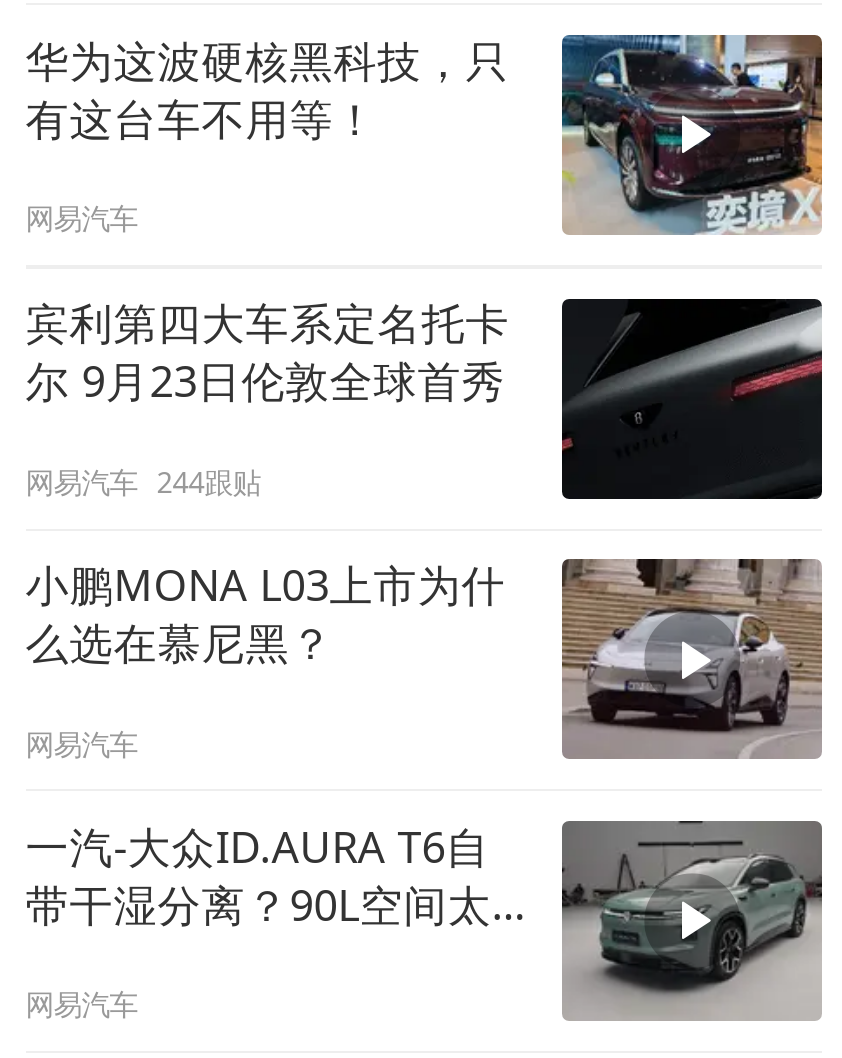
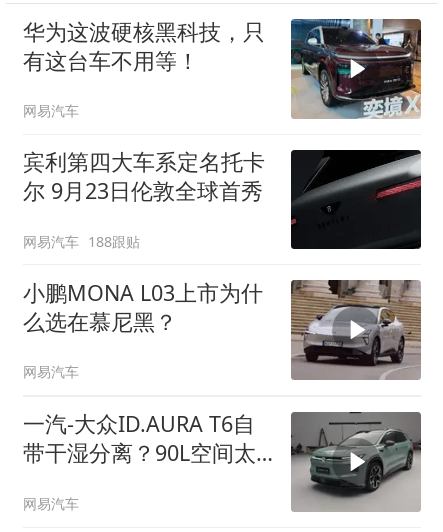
[25,462,261,500] 网易汽车 244跟贴 -> [23,232,140,251] 网易汽车 188跟贴

